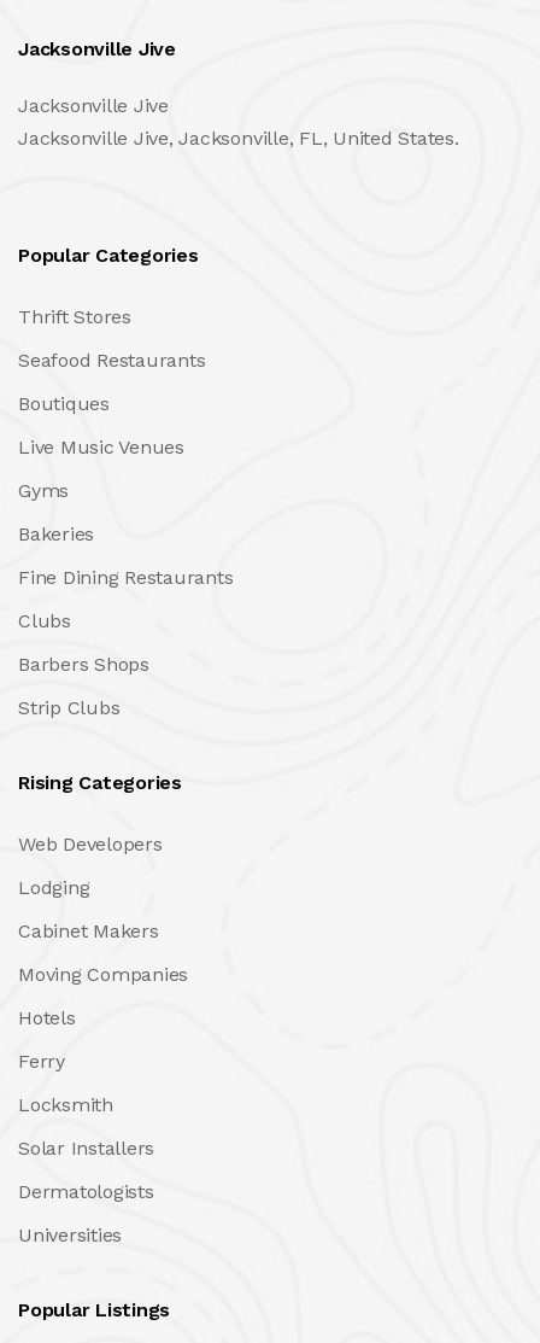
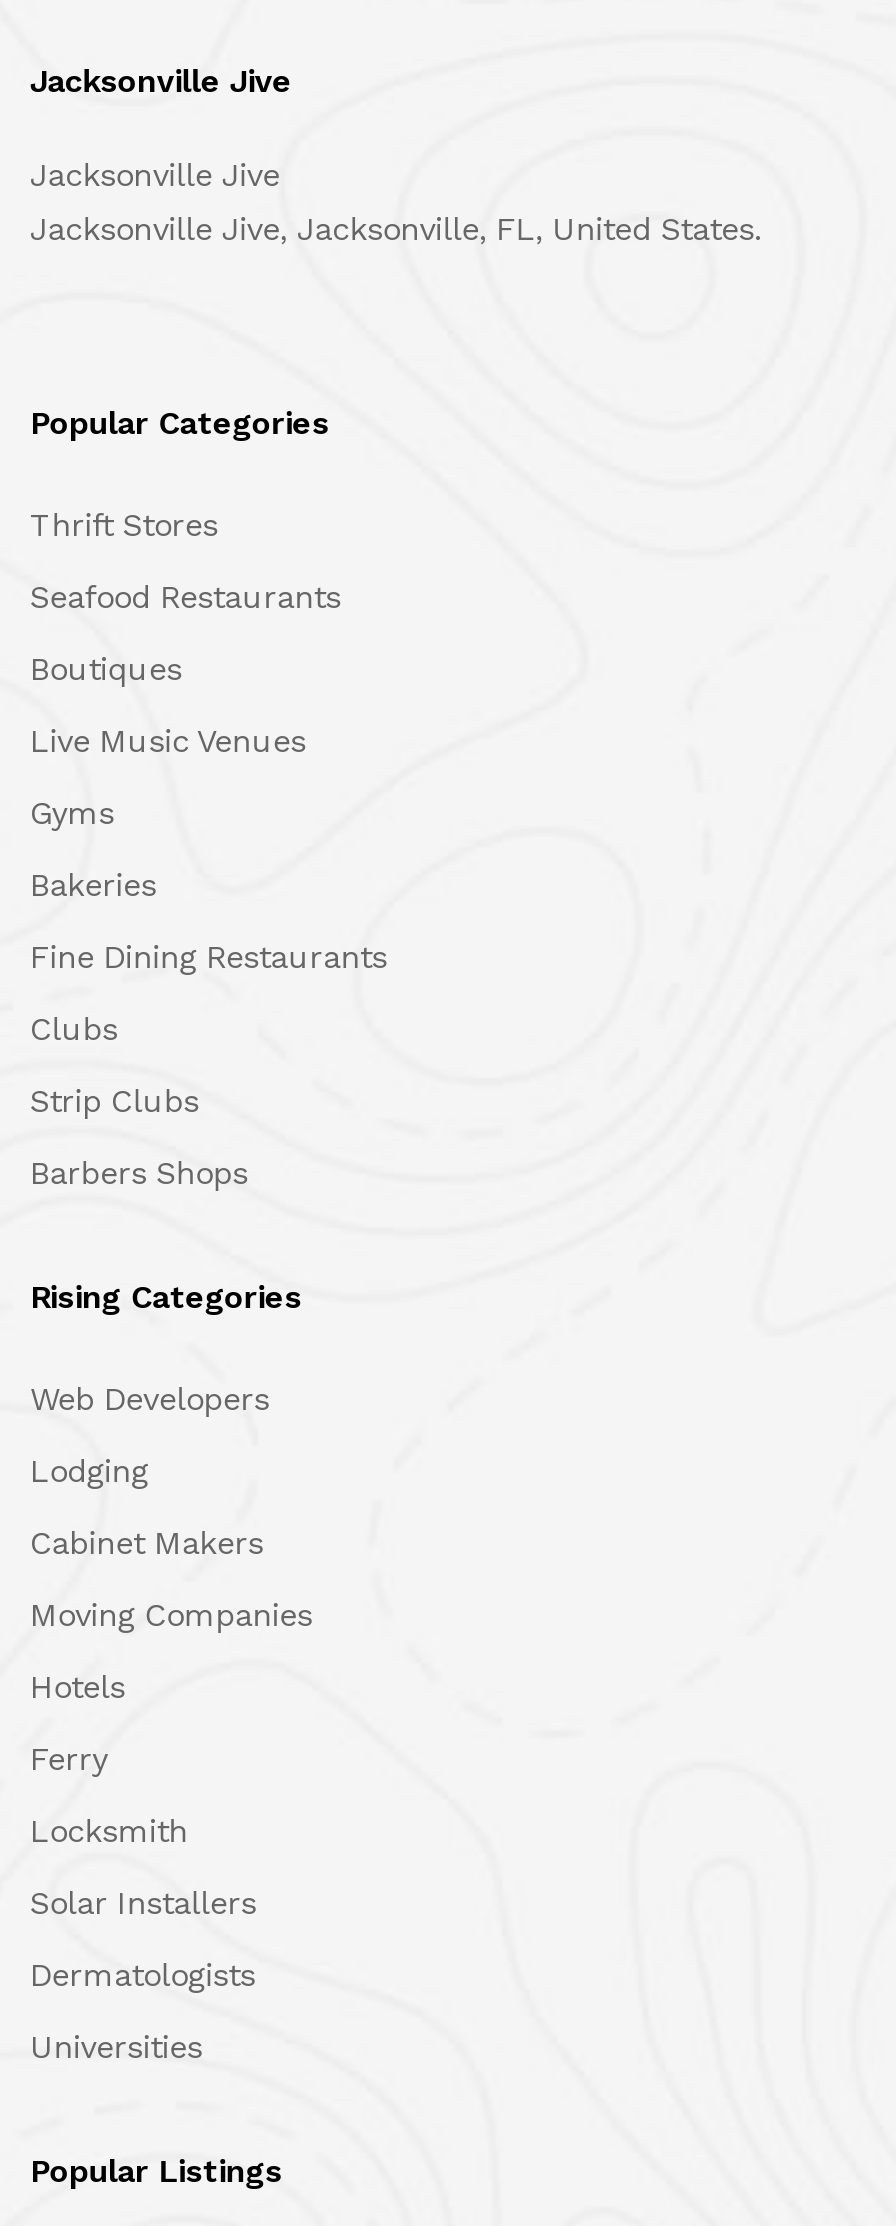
moved [18,652,149,675] -> [30,1153,248,1191]: Barbers Shops
moved [18,696,120,719] -> [30,1081,199,1119]: Strip Clubs

